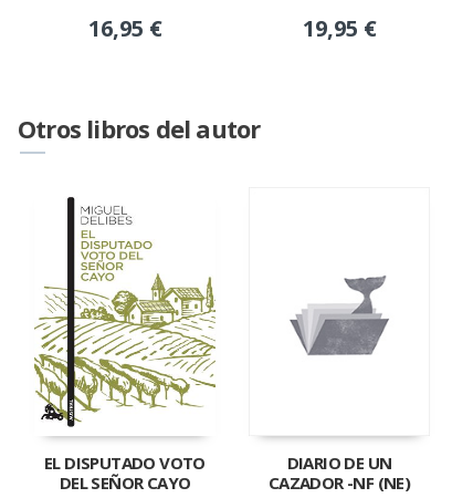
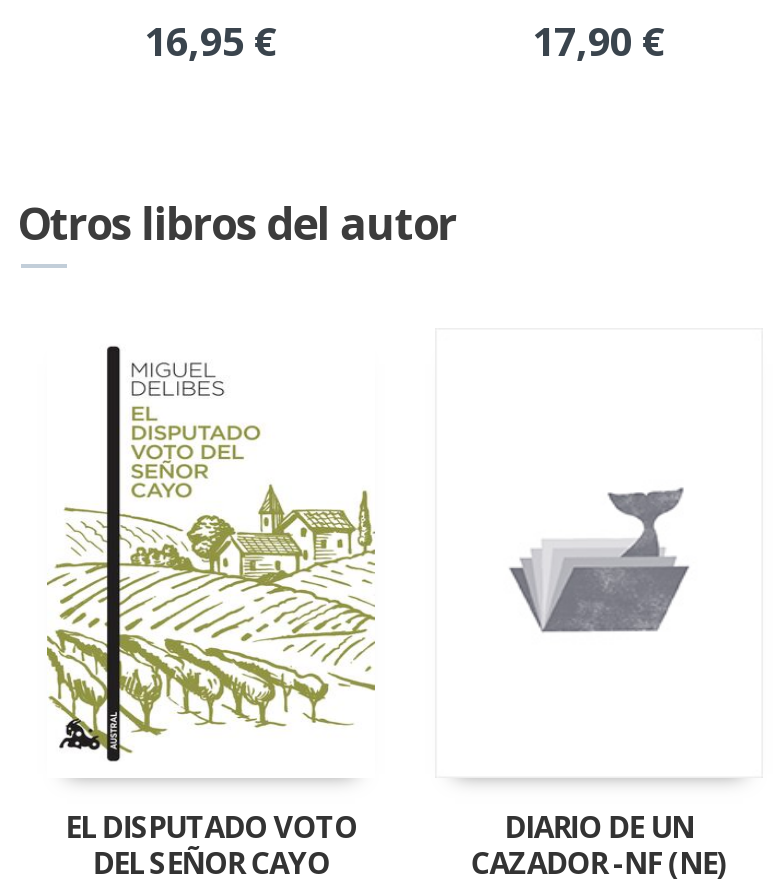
[302,13,376,43] 19,95 € -> [532,14,666,68] 17,90 €

